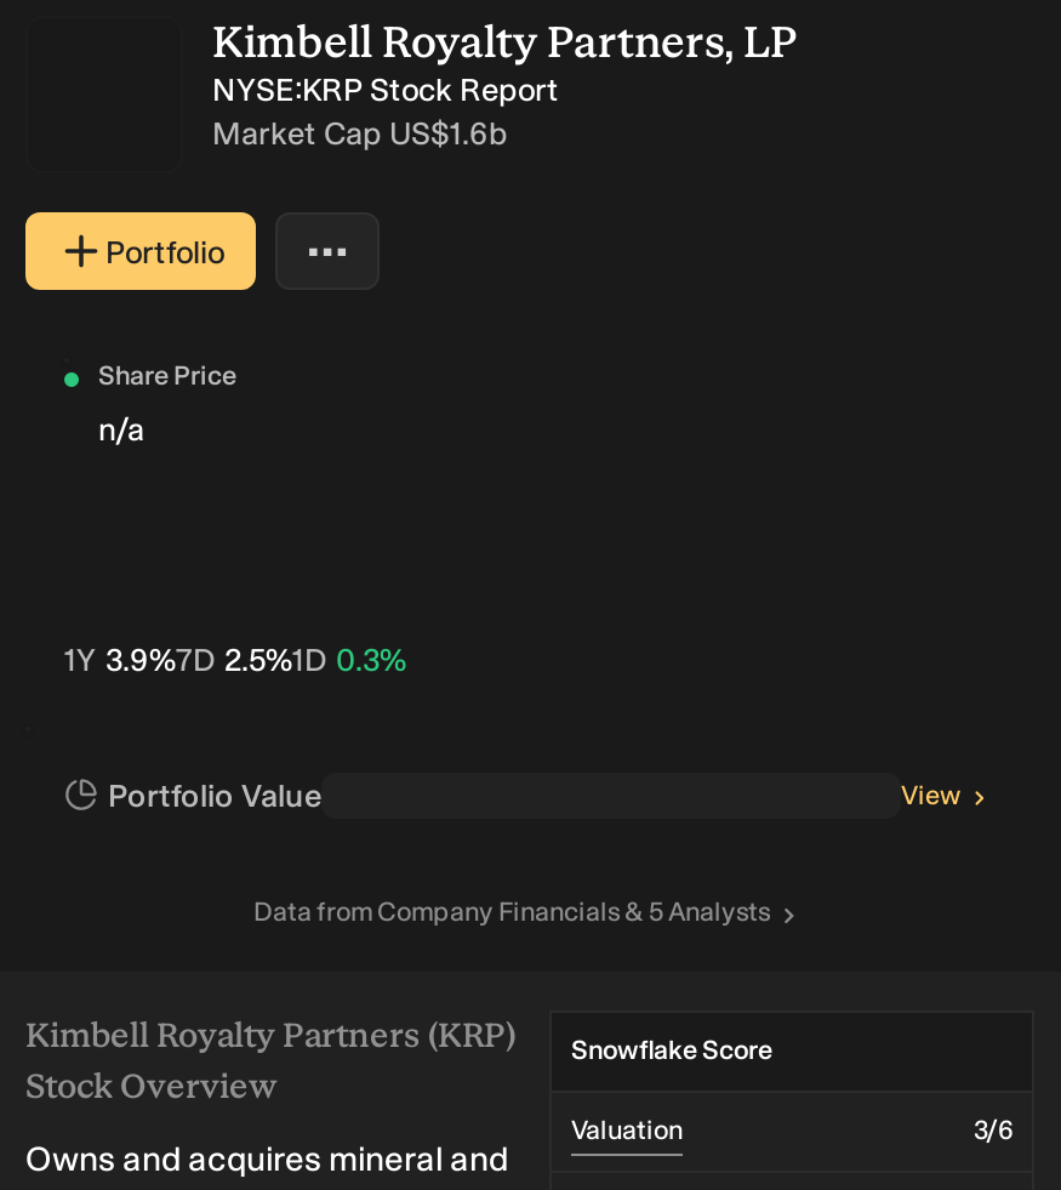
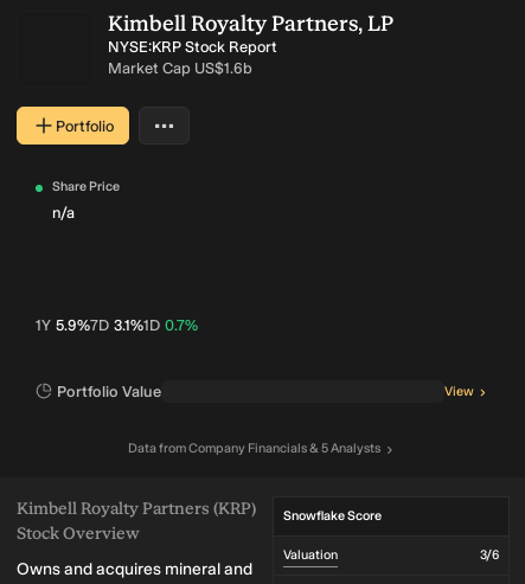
[64,642,406,678] 1Y 3.9%7D 2.5%1D 0.3% -> [36,316,198,334] 1Y 5.9%7D 3.1%1D 0.7%

